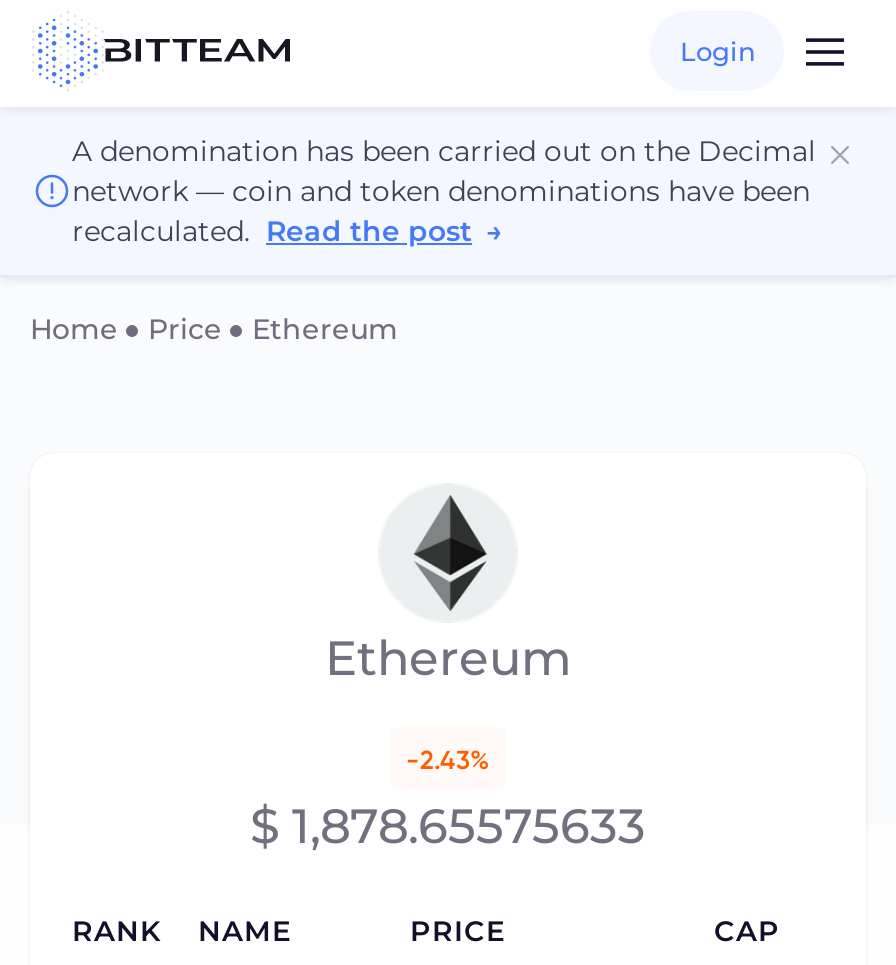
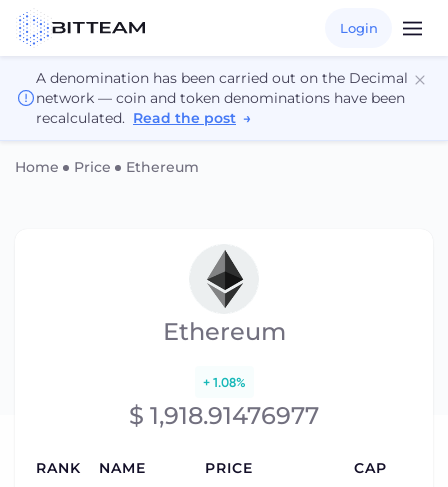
[250,745,646,855] -2.43% | $ 1,878.65575633 -> [129,375,319,430] + 1.08% | $ 1,918.91476977

